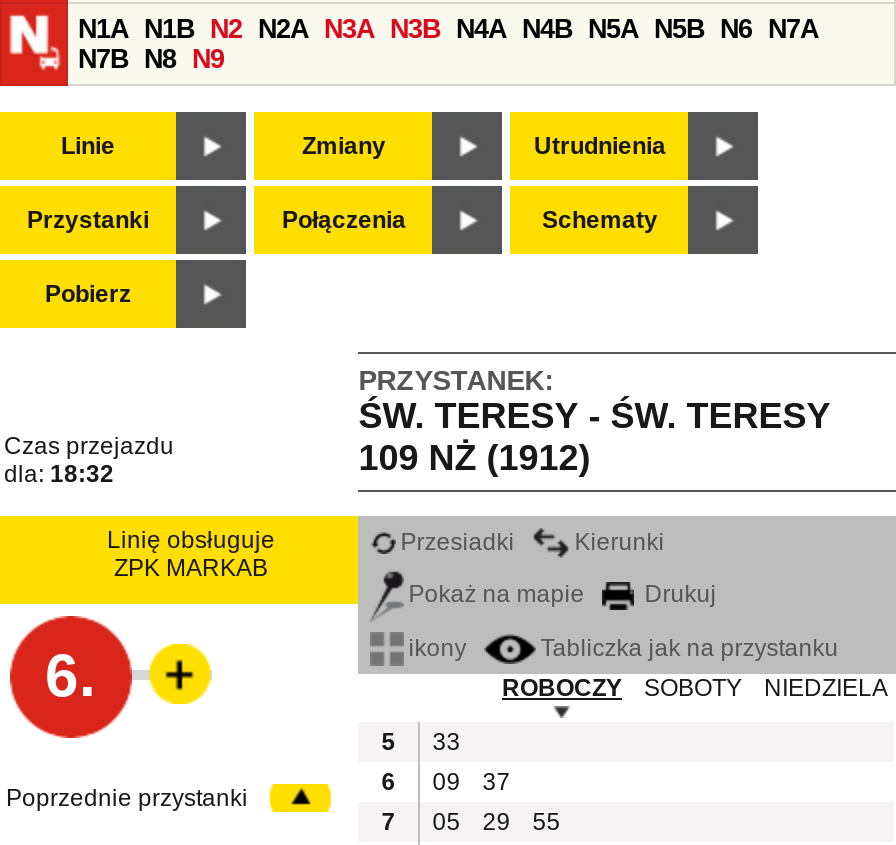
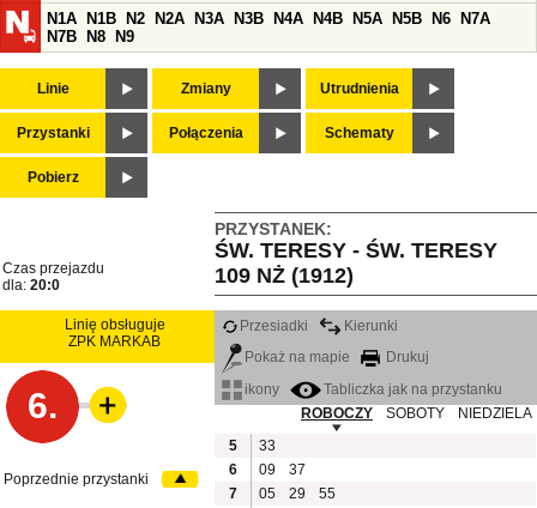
[4,460,114,488] dla: 18:32 -> [2,277,60,294] dla: 20:0

